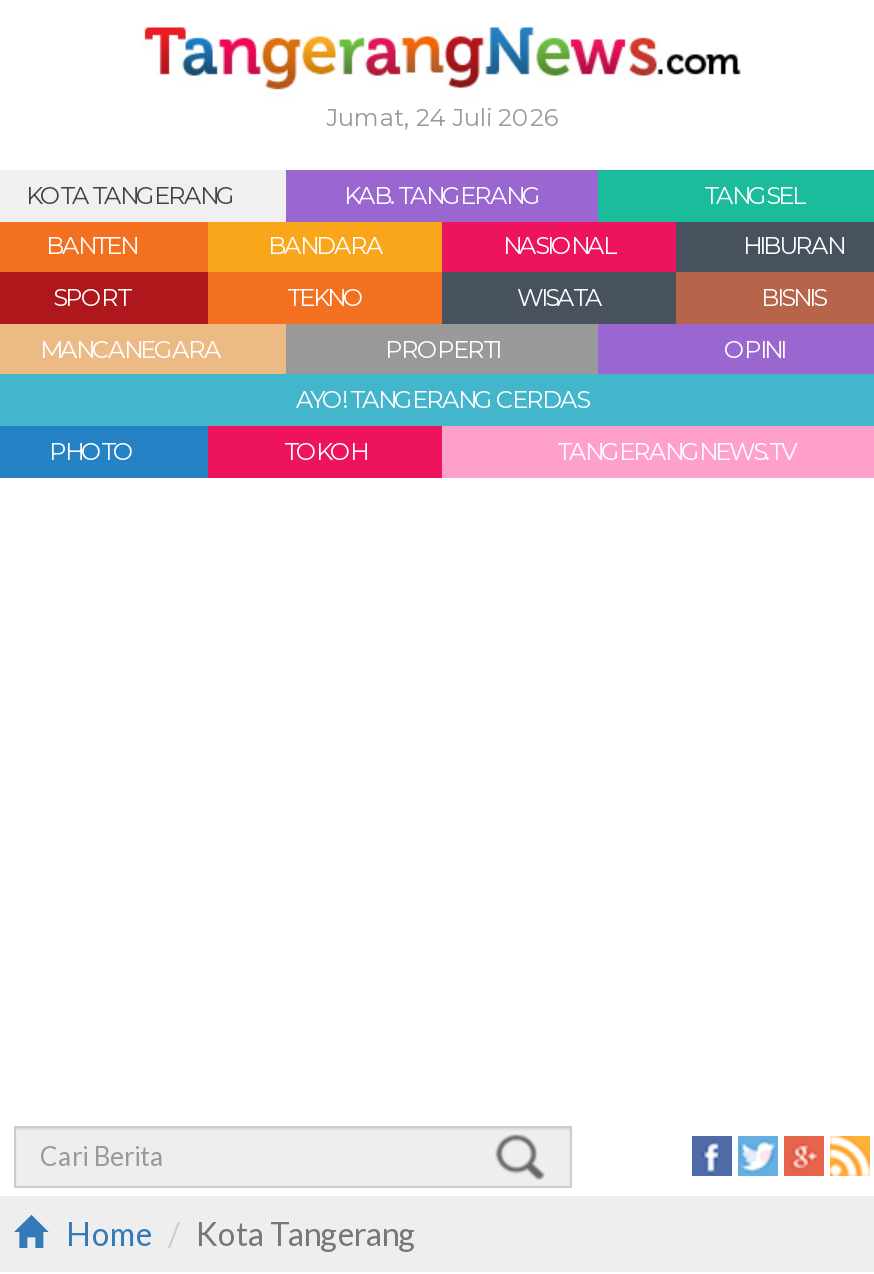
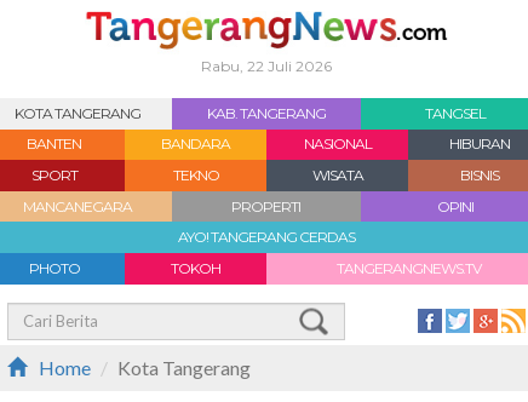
[326,102,558,132] Jumat, 24 Juli 2026 -> [201,57,332,75] Rabu, 22 Juli 2026

